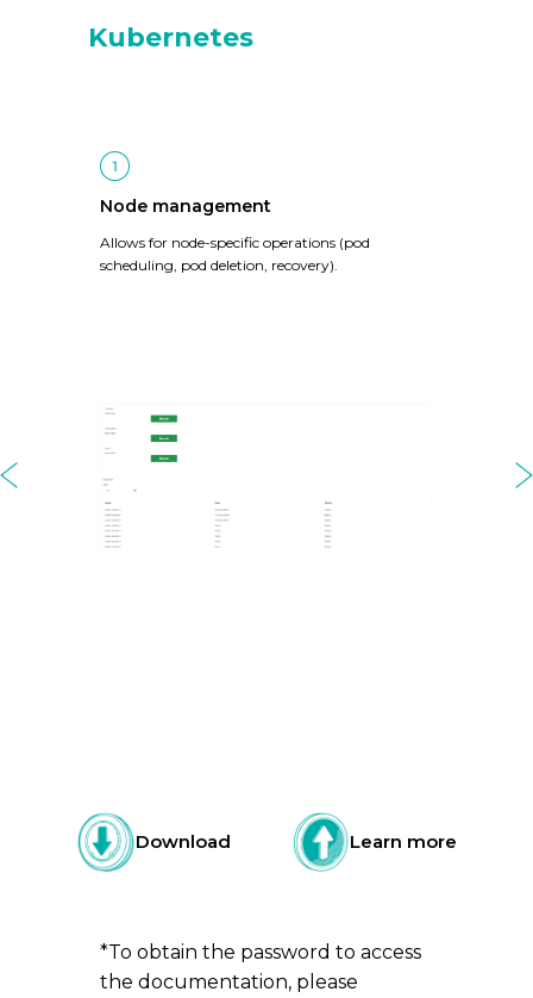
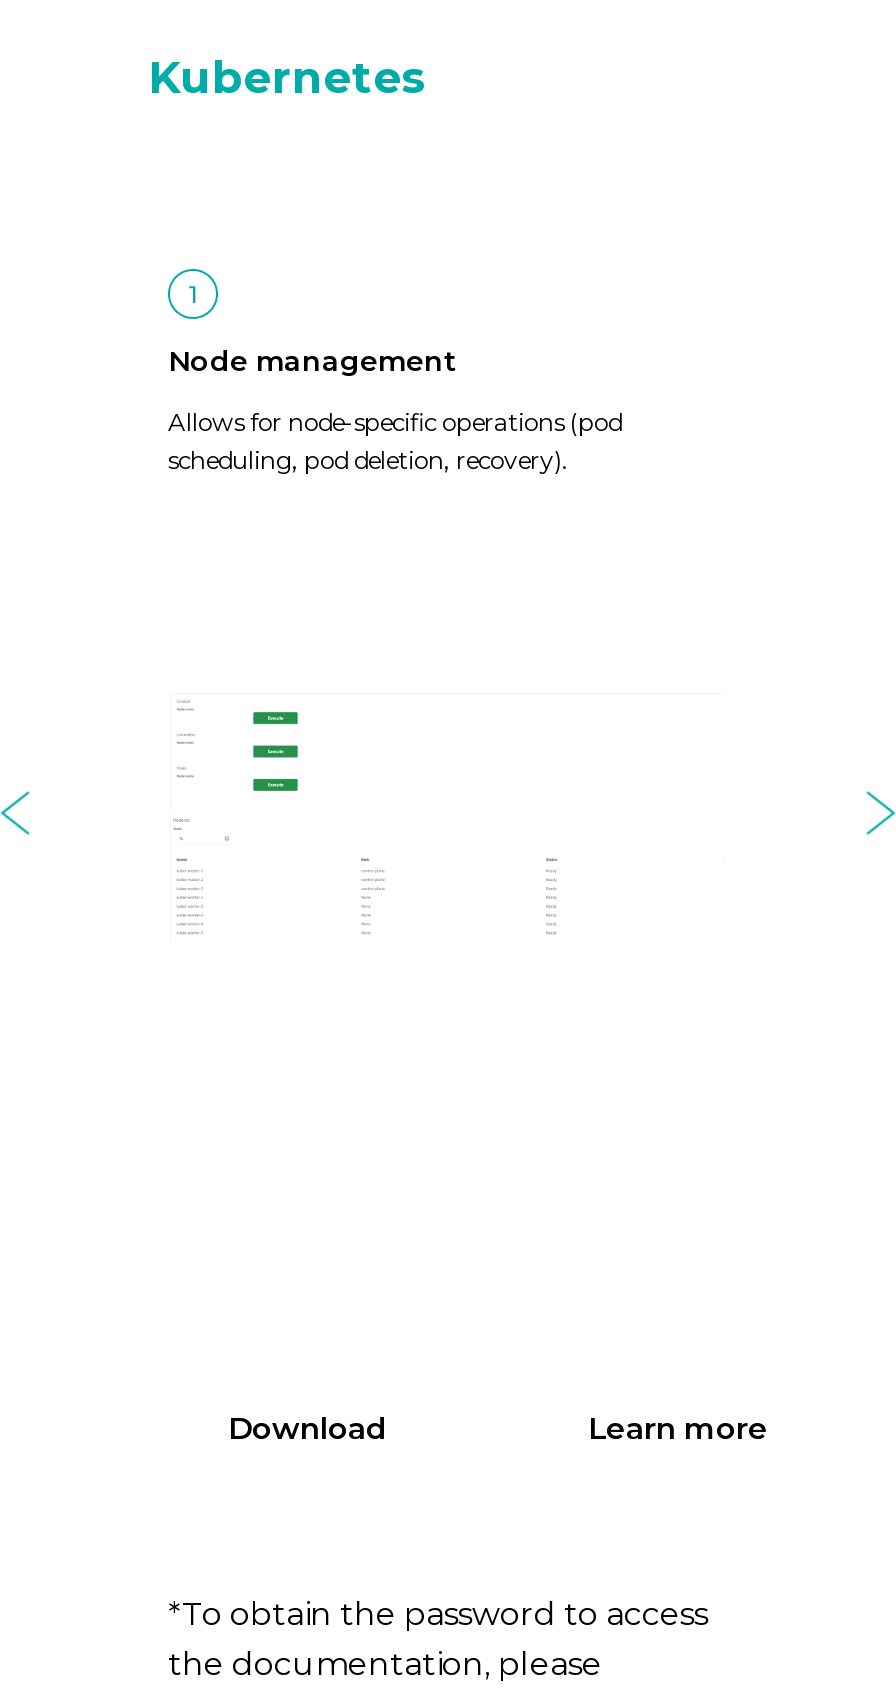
[76,812,132,873] [image] -> none
[293,811,346,873] [image] -> none

